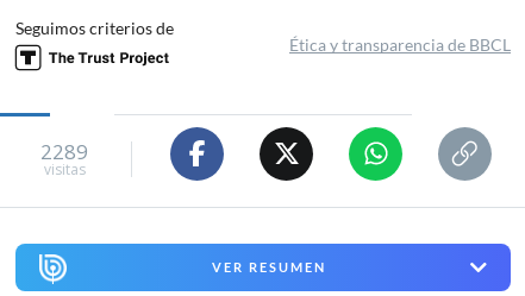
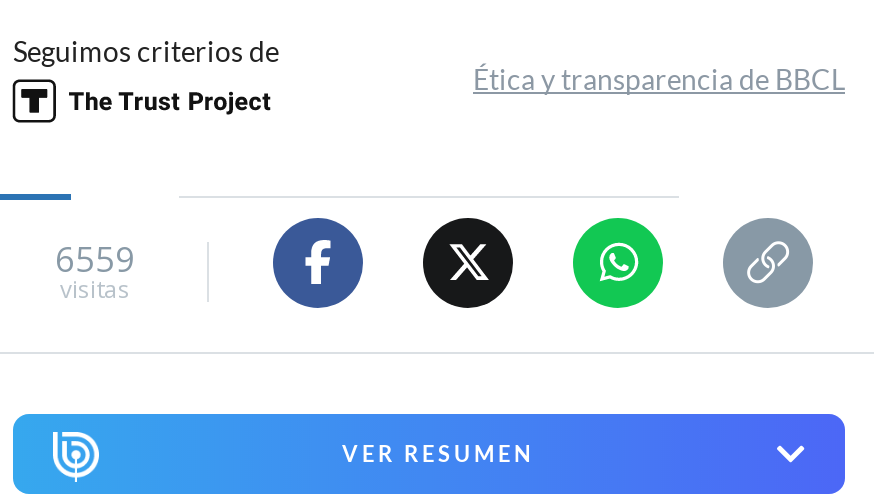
[40,138,88,165] 2289 -> [55,236,135,282] 6559

